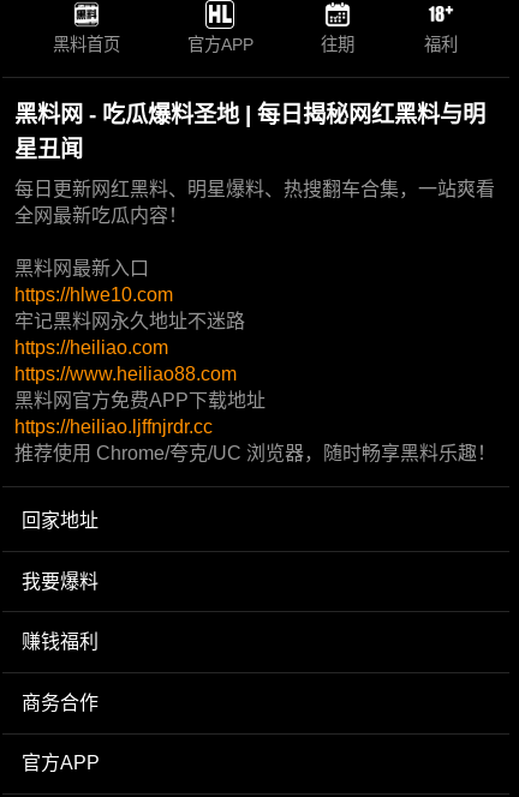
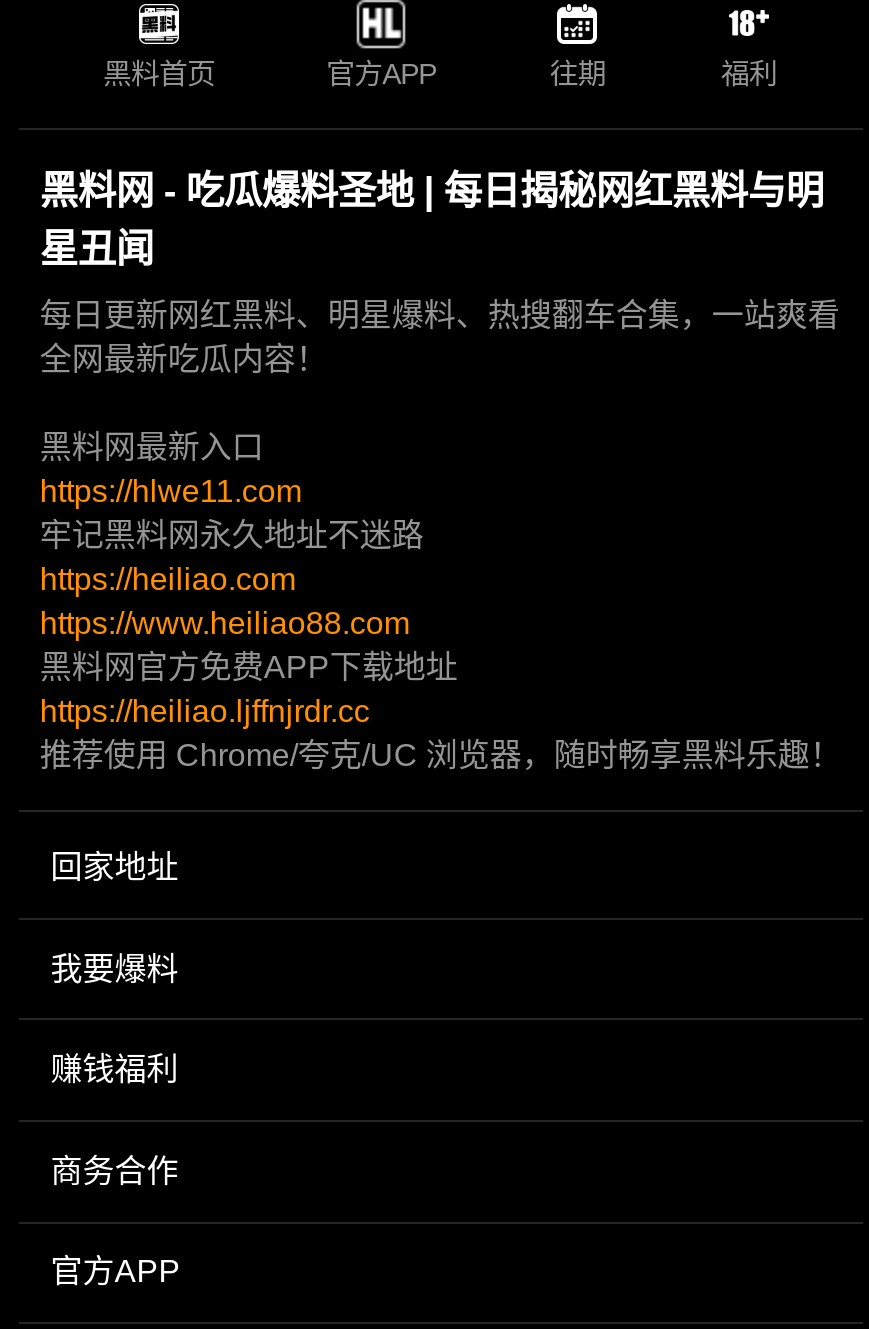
[15,284,173,305] https://hlwe10.com -> [40,474,302,508] https://hlwe11.com

